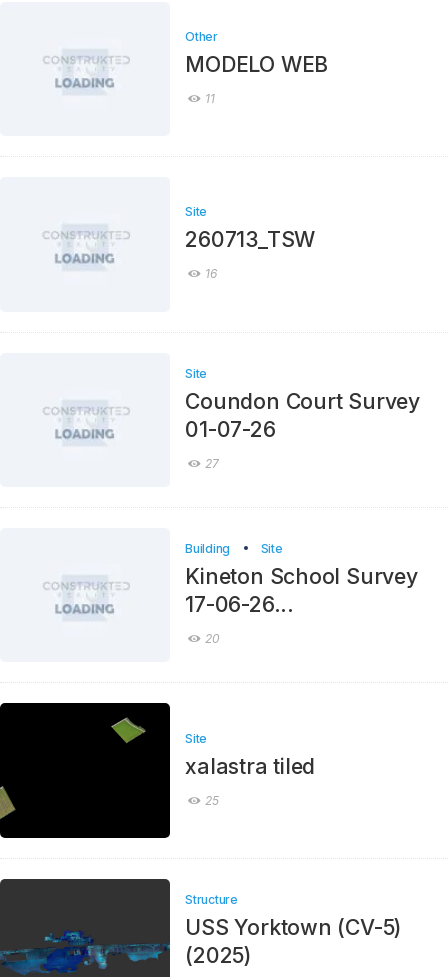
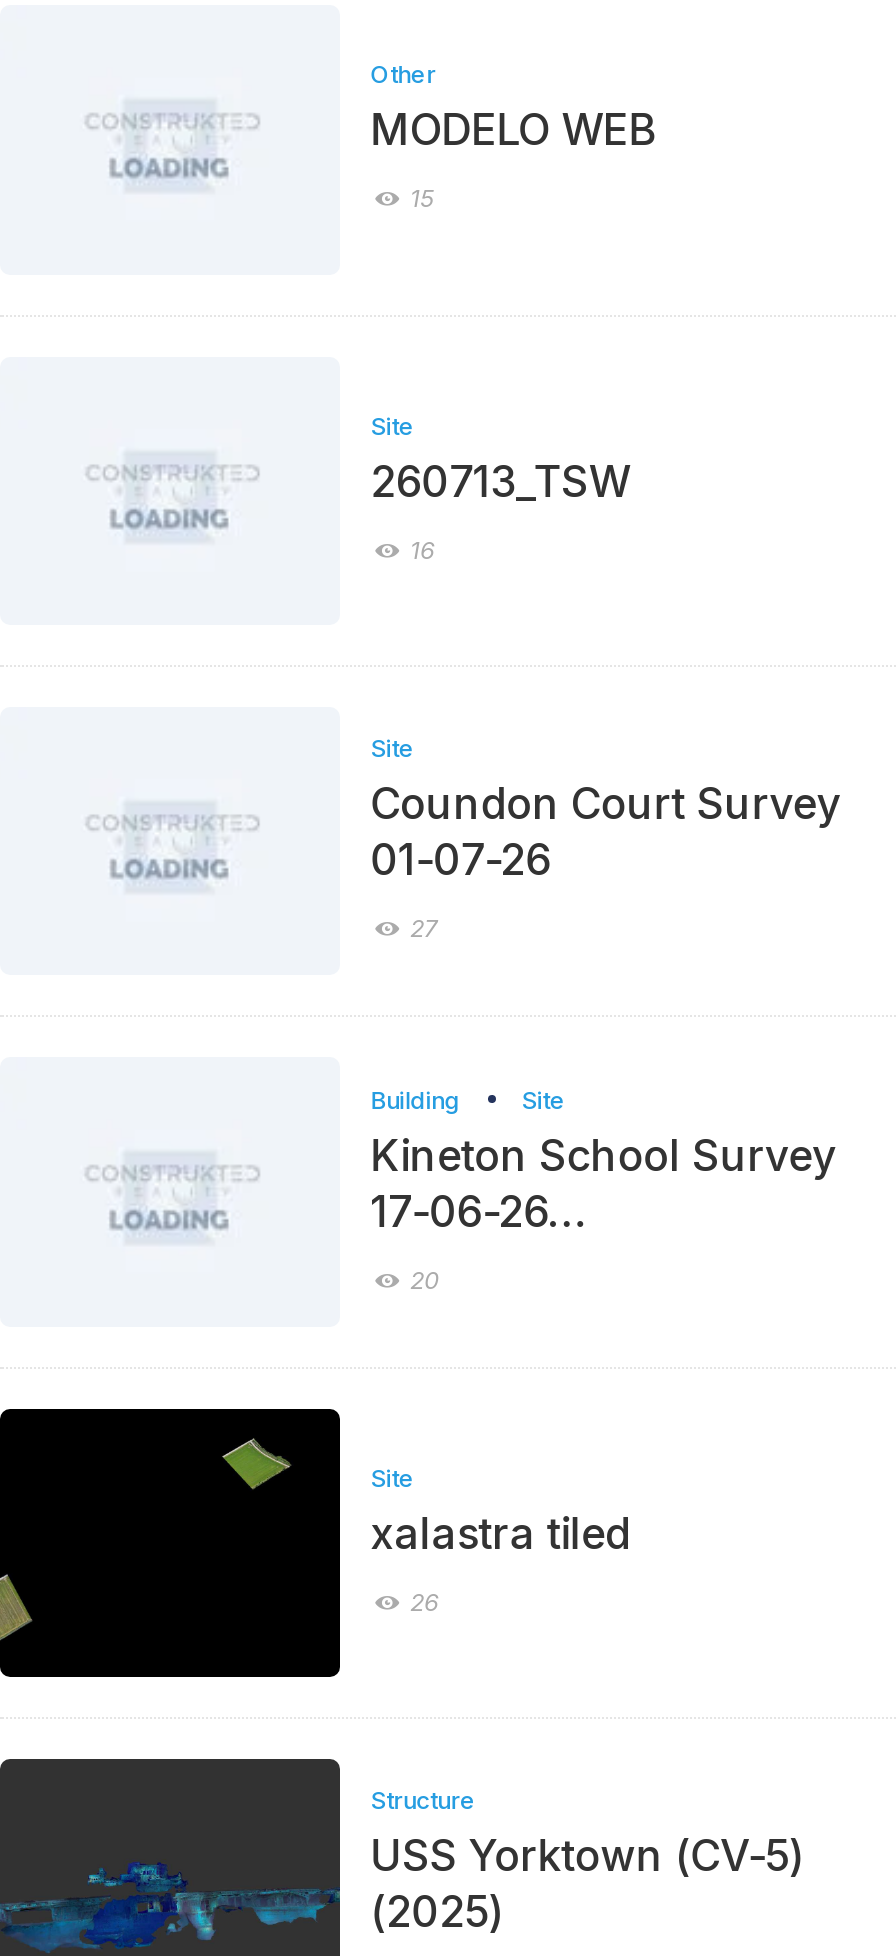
[202,91,215,106] 11 -> [404,184,434,214] 15
[202,793,219,808] 25 -> [404,1587,438,1617] 26

